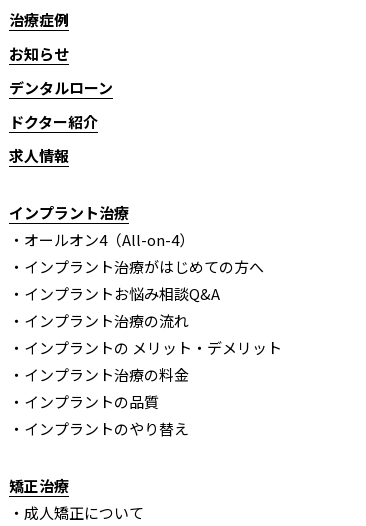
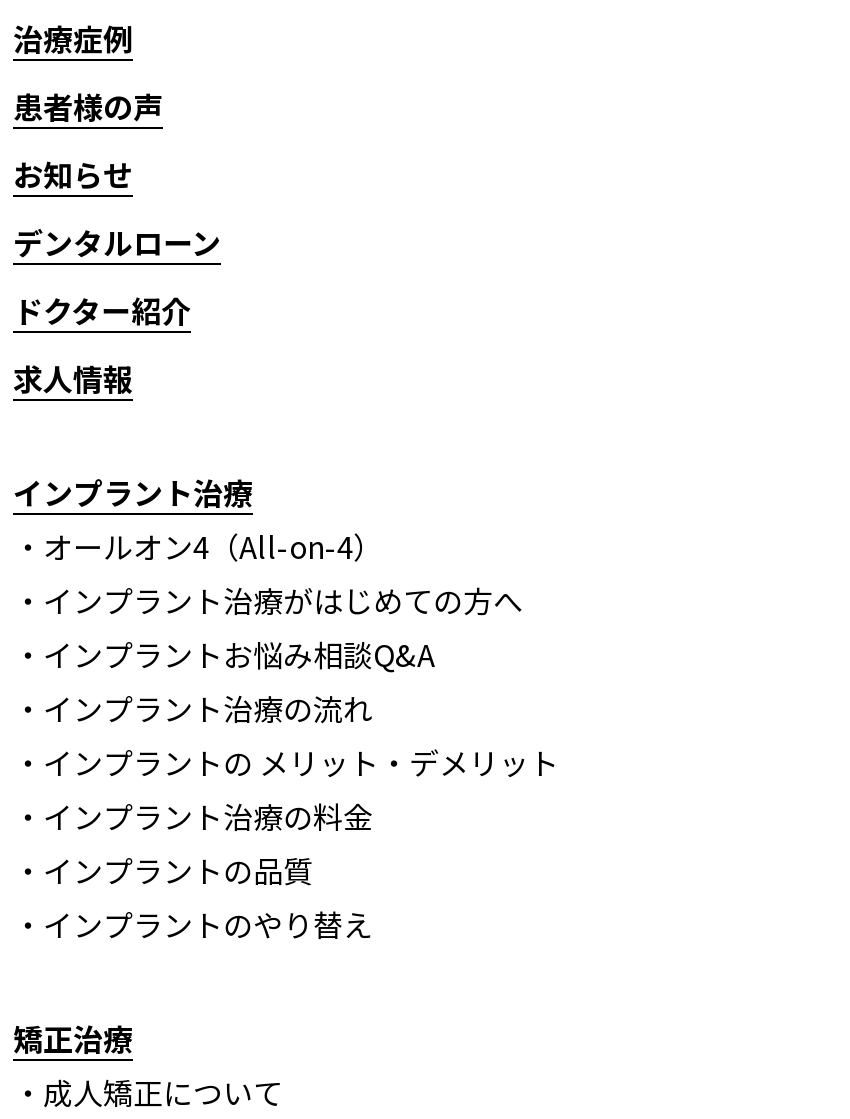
none -> [13,84,163,126] 患者様の声

